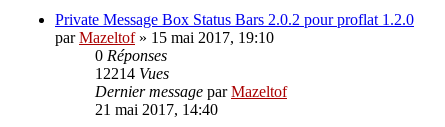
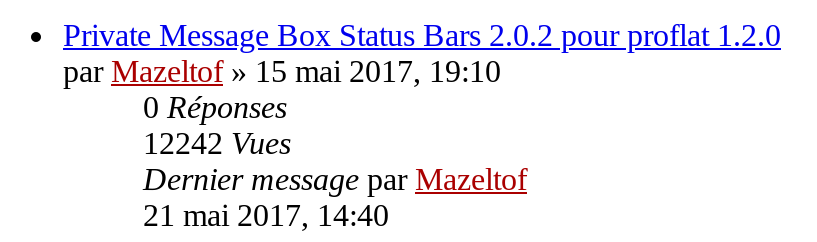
[95,65,169,82] 12214 Vues -> [143,126,291,160] 12242 Vues

